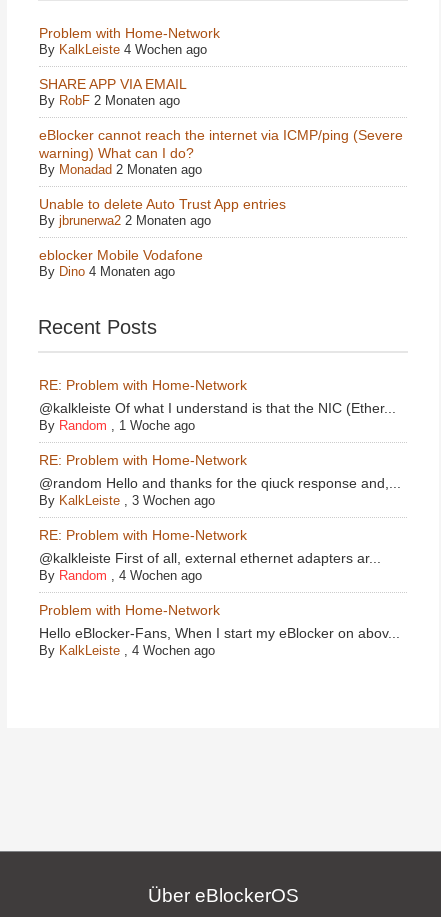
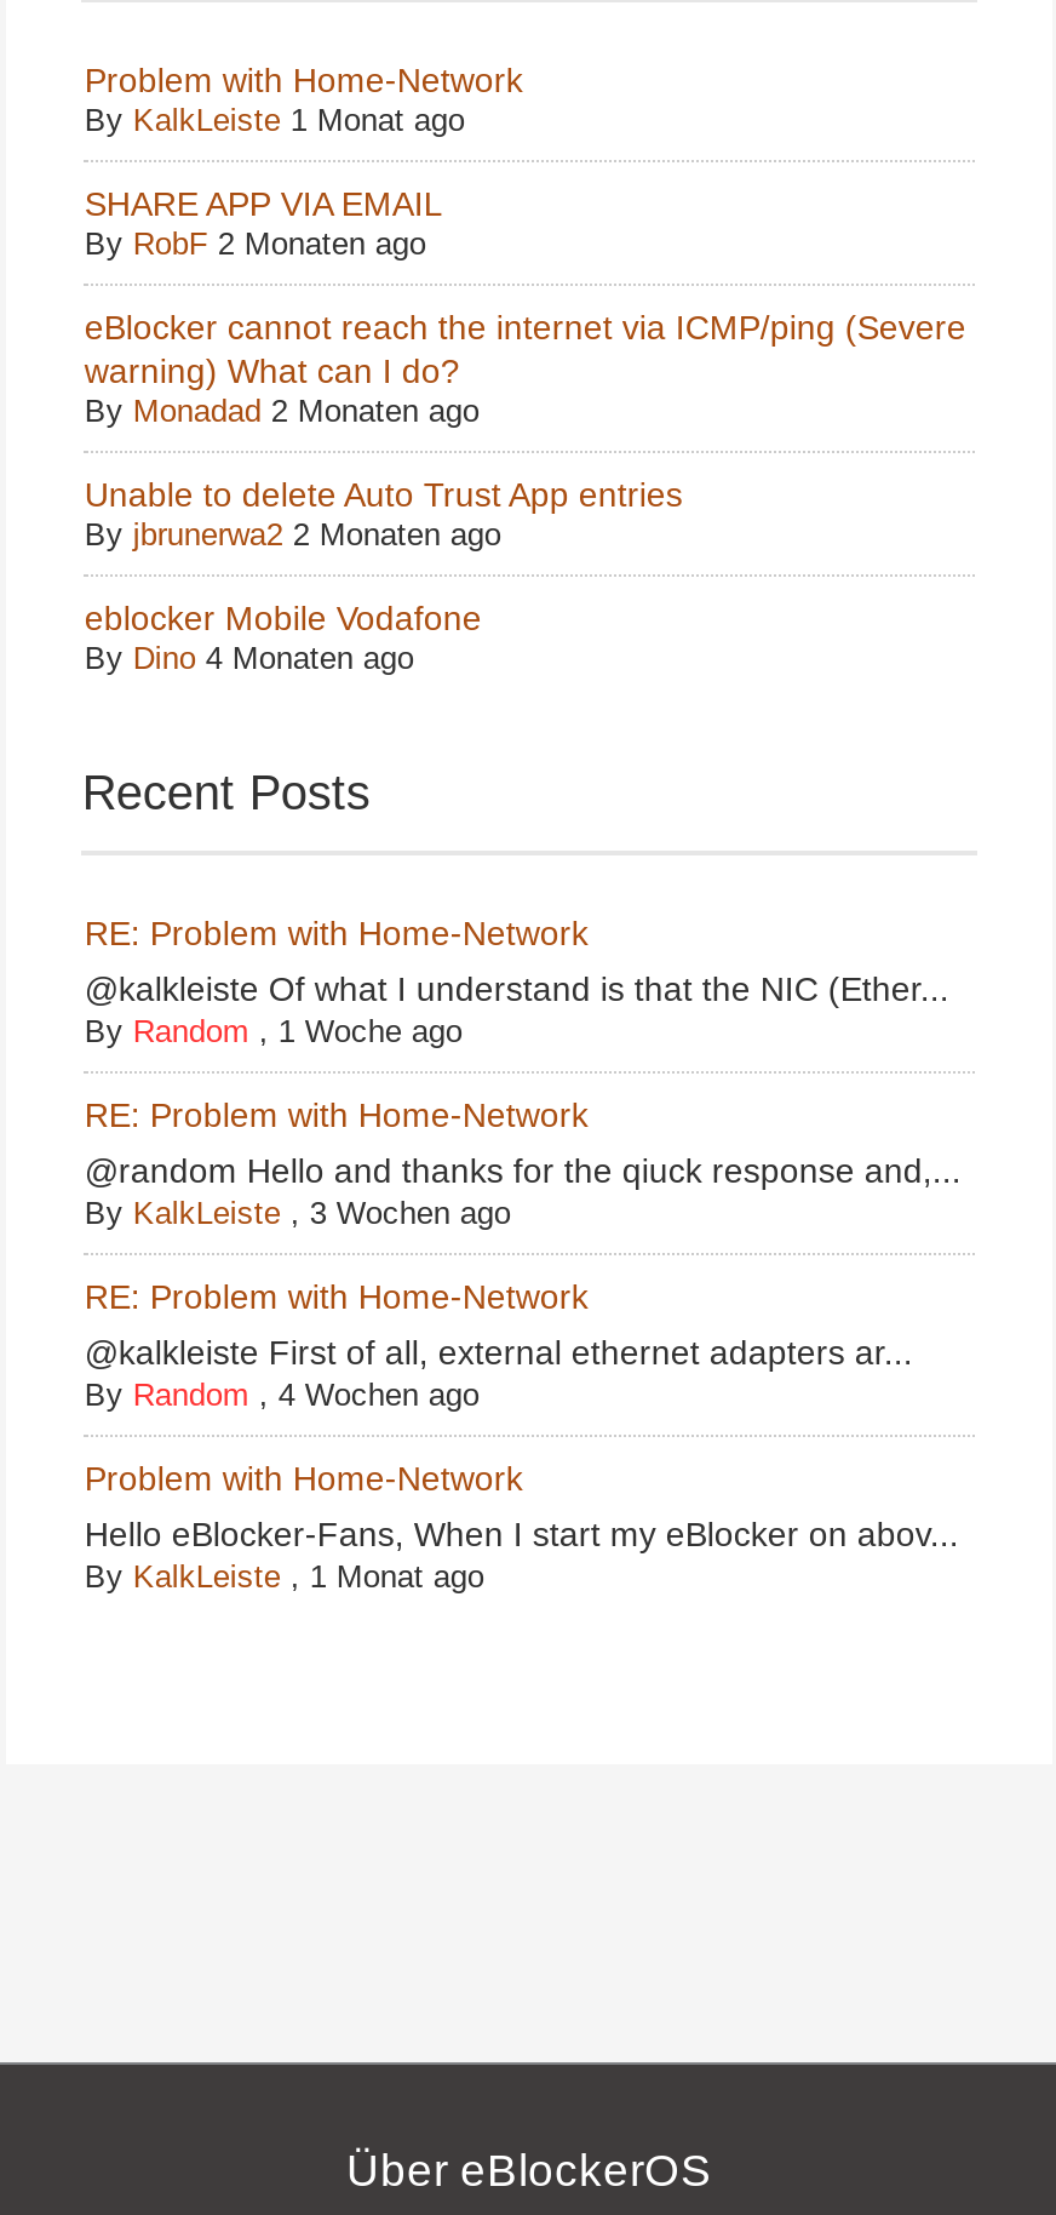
[39,42,207,57] By KalkLeiste 4 Wochen ago -> [85,102,465,138] By KalkLeiste 1 Monat ago
[39,643,215,658] By KalkLeiste, 4 Wochen ago -> [85,1558,484,1595] By KalkLeiste, 1 Monat ago

